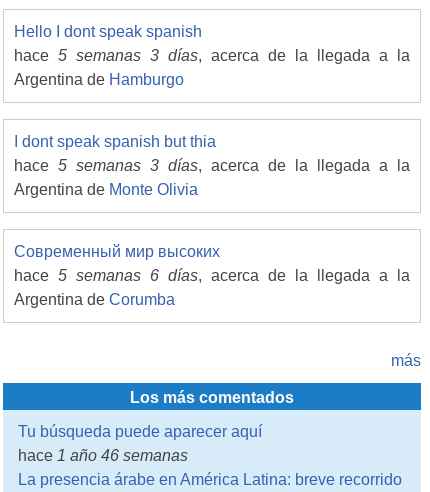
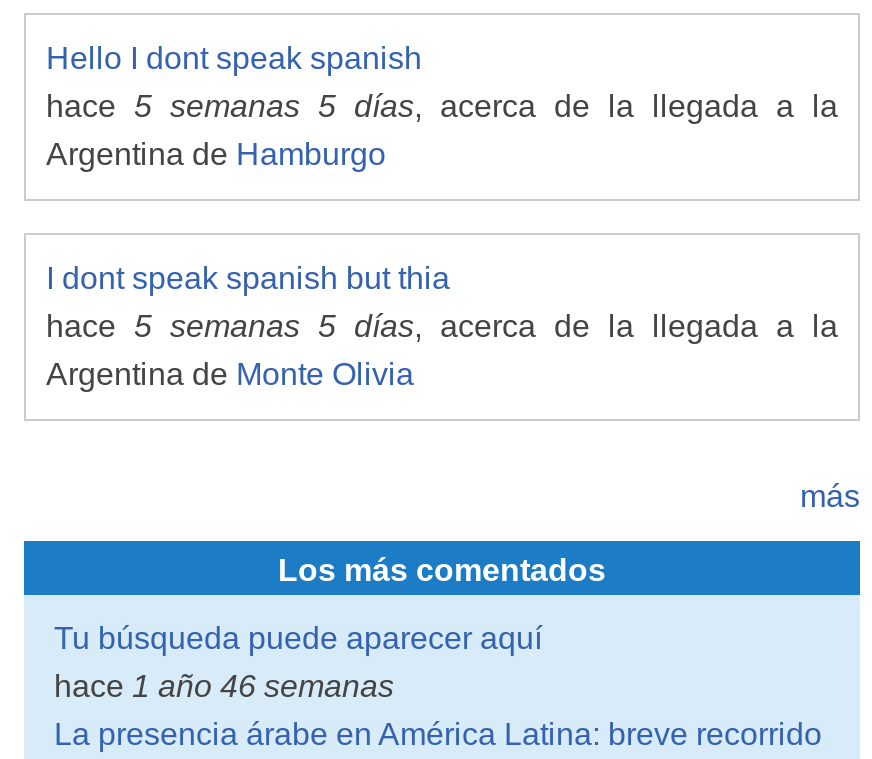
[14,47,410,64] hace 5 semanas 3 días, acerca de la llegada a la -> [46,90,838,124] hace 5 semanas 5 días, acerca de la llegada a la
[14,157,410,174] hace 5 semanas 3 días, acerca de la llegada a la -> [46,310,838,344] hace 5 semanas 5 días, acerca de la llegada a la
[14,243,410,308] Современный мир высоких | hace 5 semanas 6 días, acerca de la llegada a la | Argentina de Corumba -> none

